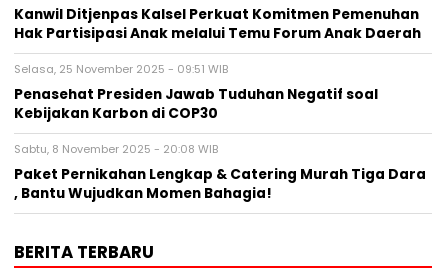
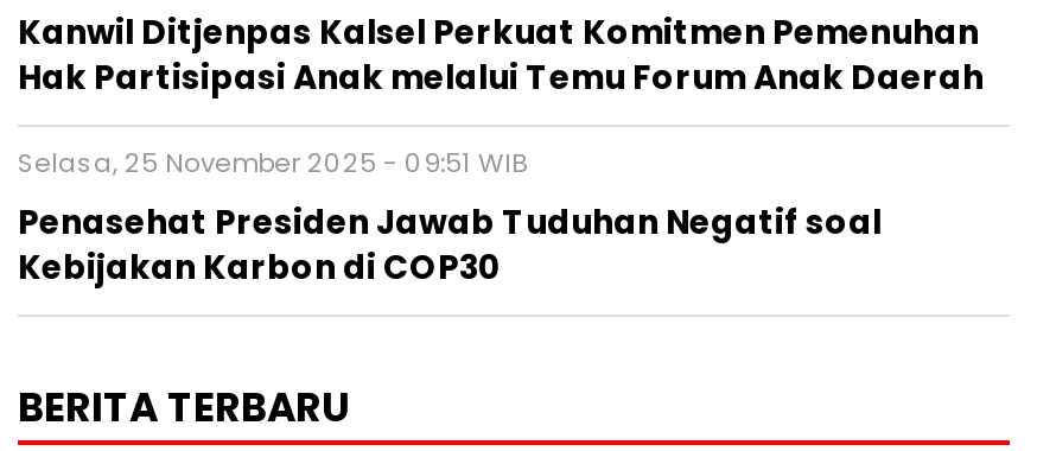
[14,141,426,203] Sabtu, 8 November 2025 - 20:08 WIB | Paket Pernikahan Lengkap & Catering Murah Tiga Dara | , Bantu Wujudkan Momen Bahagia! -> none

